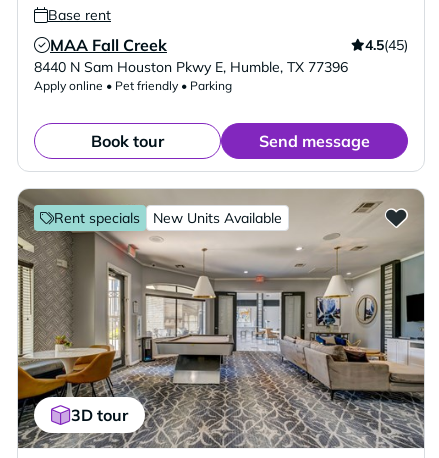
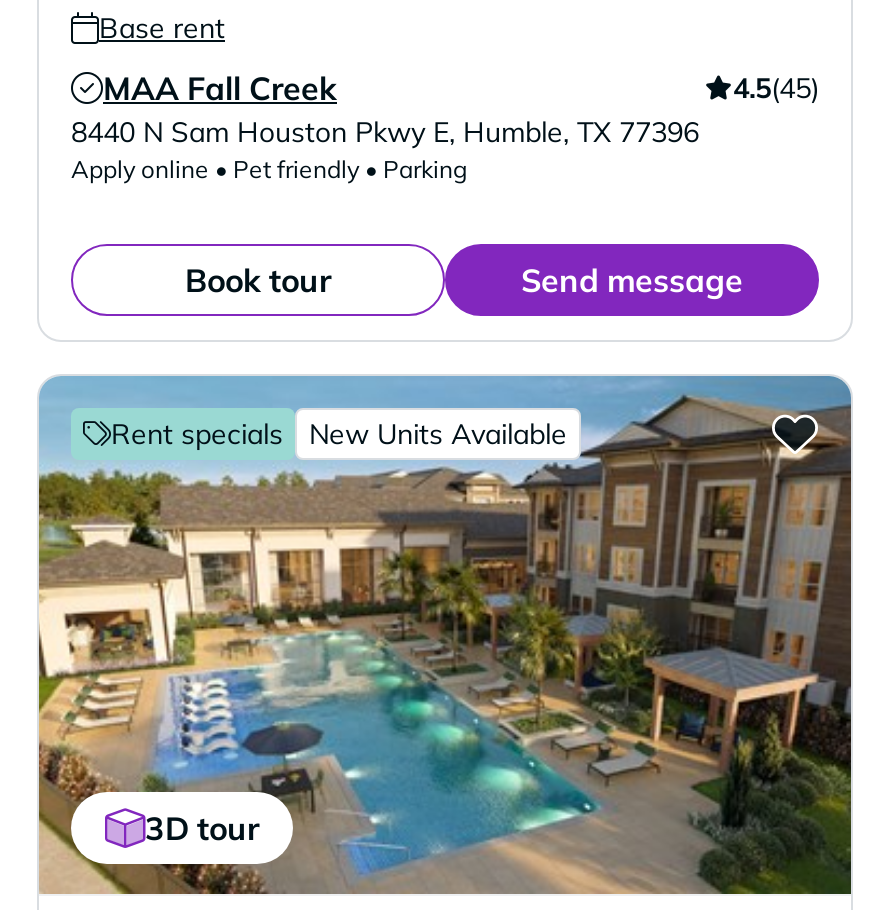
[17,188,425,449] [image] -> [37,374,853,896] [image]

